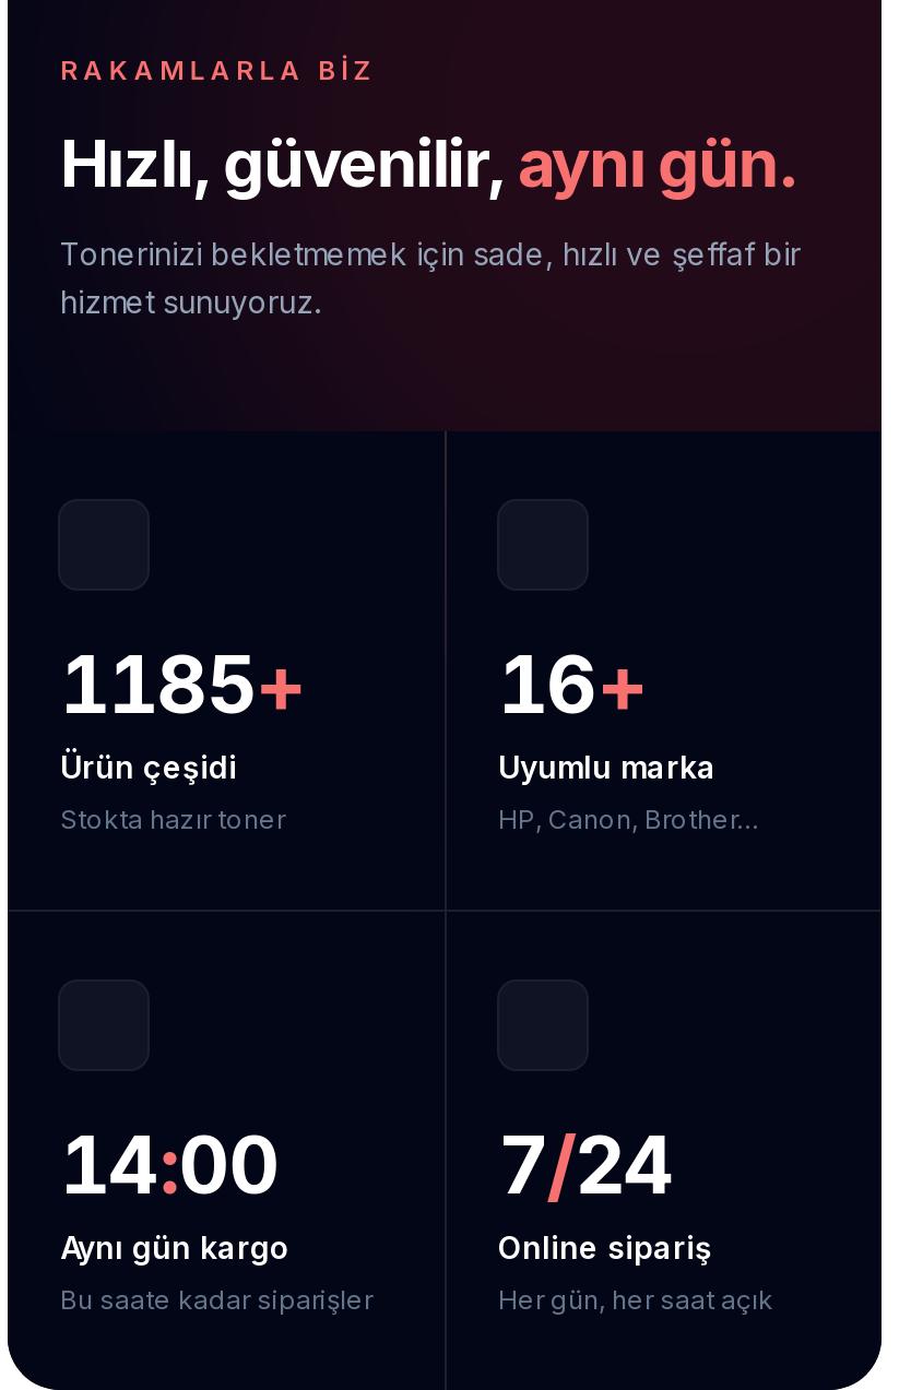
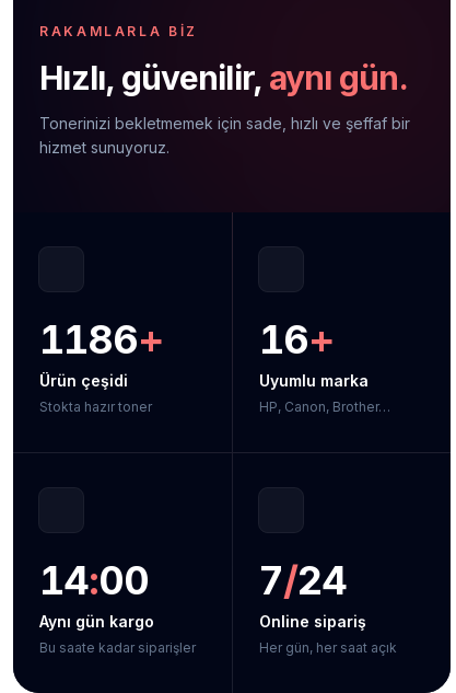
[60,637,647,733] 1185+ 16+ -> [39,315,333,363] 1186+ 16+

